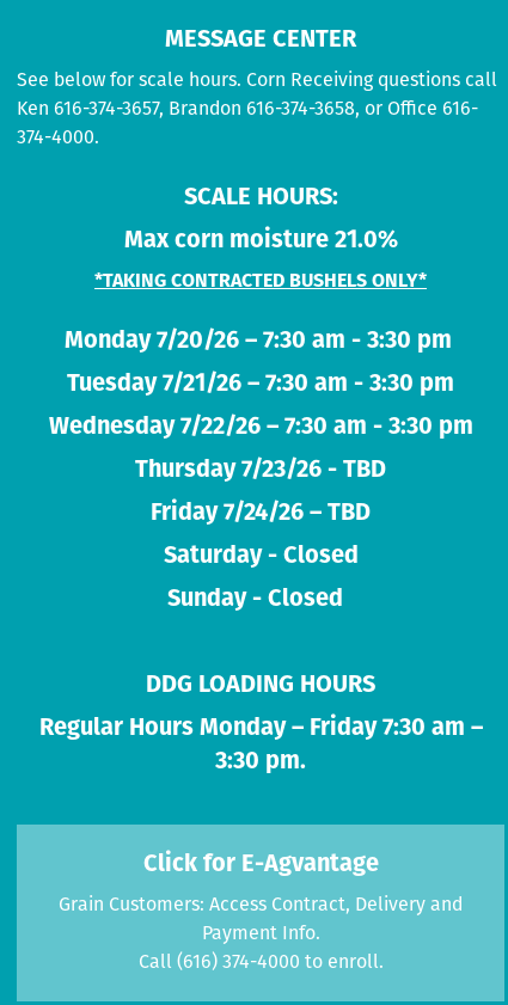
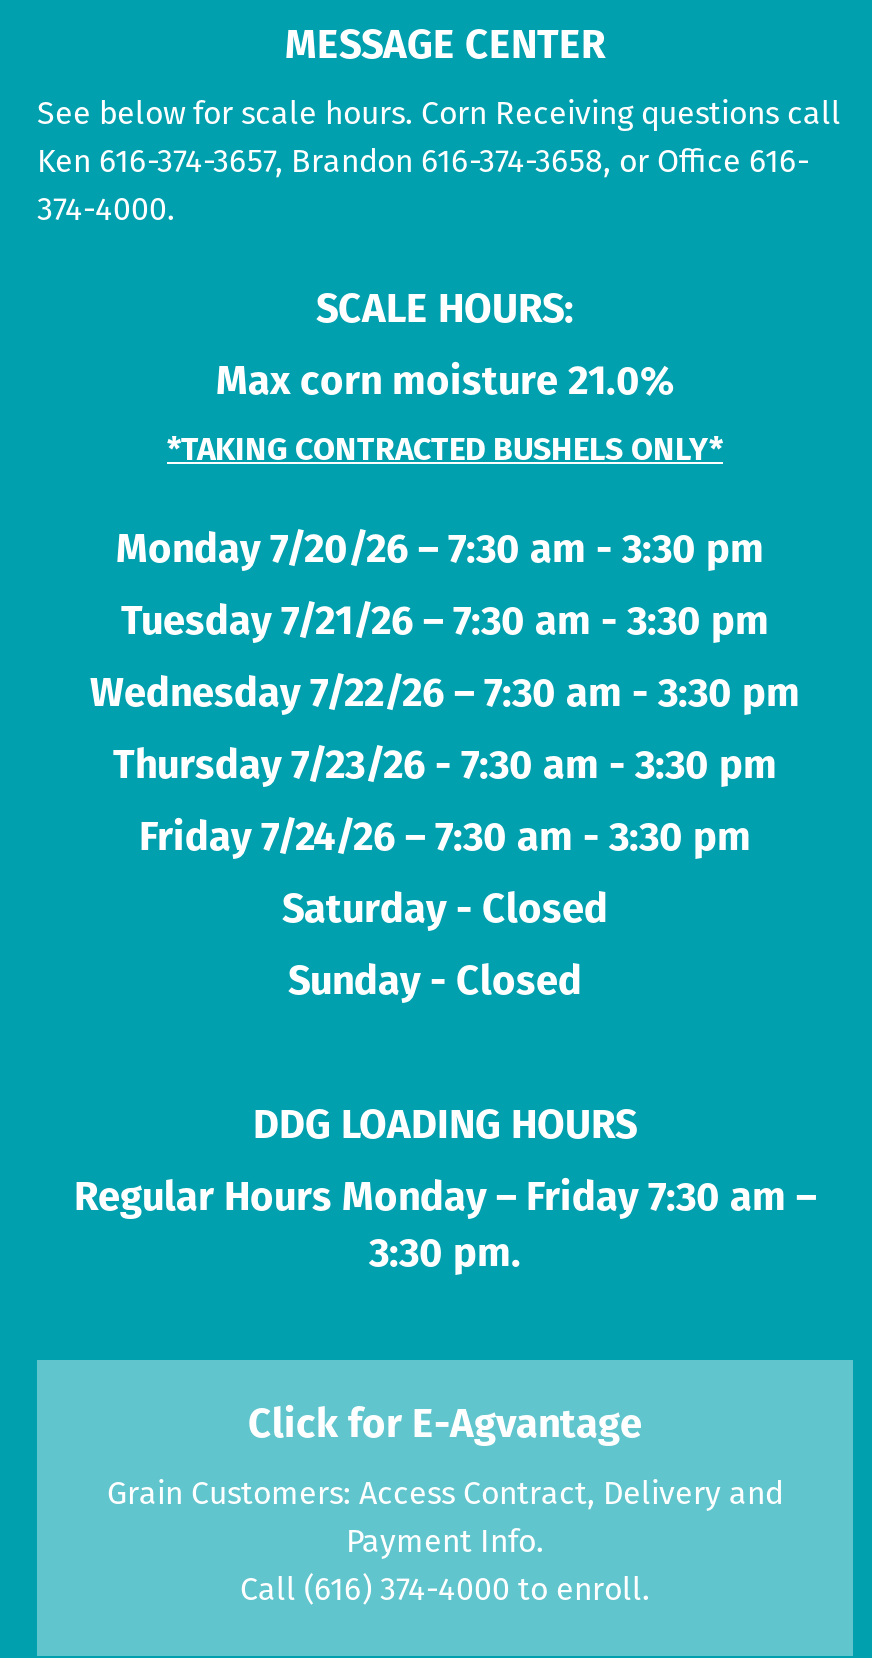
[135,458,386,482] Thursday 7/23/26 - TBD -> [113,747,777,787] Thursday 7/23/26 - 7:30 am - 3:30 pm
[151,501,371,525] Friday 7/24/26 – TBD -> [139,819,751,859] Friday 7/24/26 – 7:30 am - 3:30 pm

